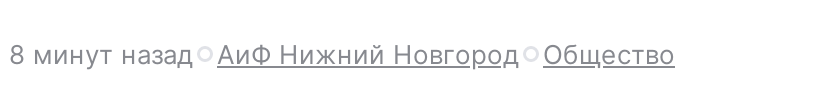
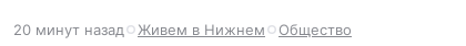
[9,39,519,71] 8 минут назад | АиФ Нижний Новгород -> [13,20,265,38] 20 минут назад | Живем в Нижнем

